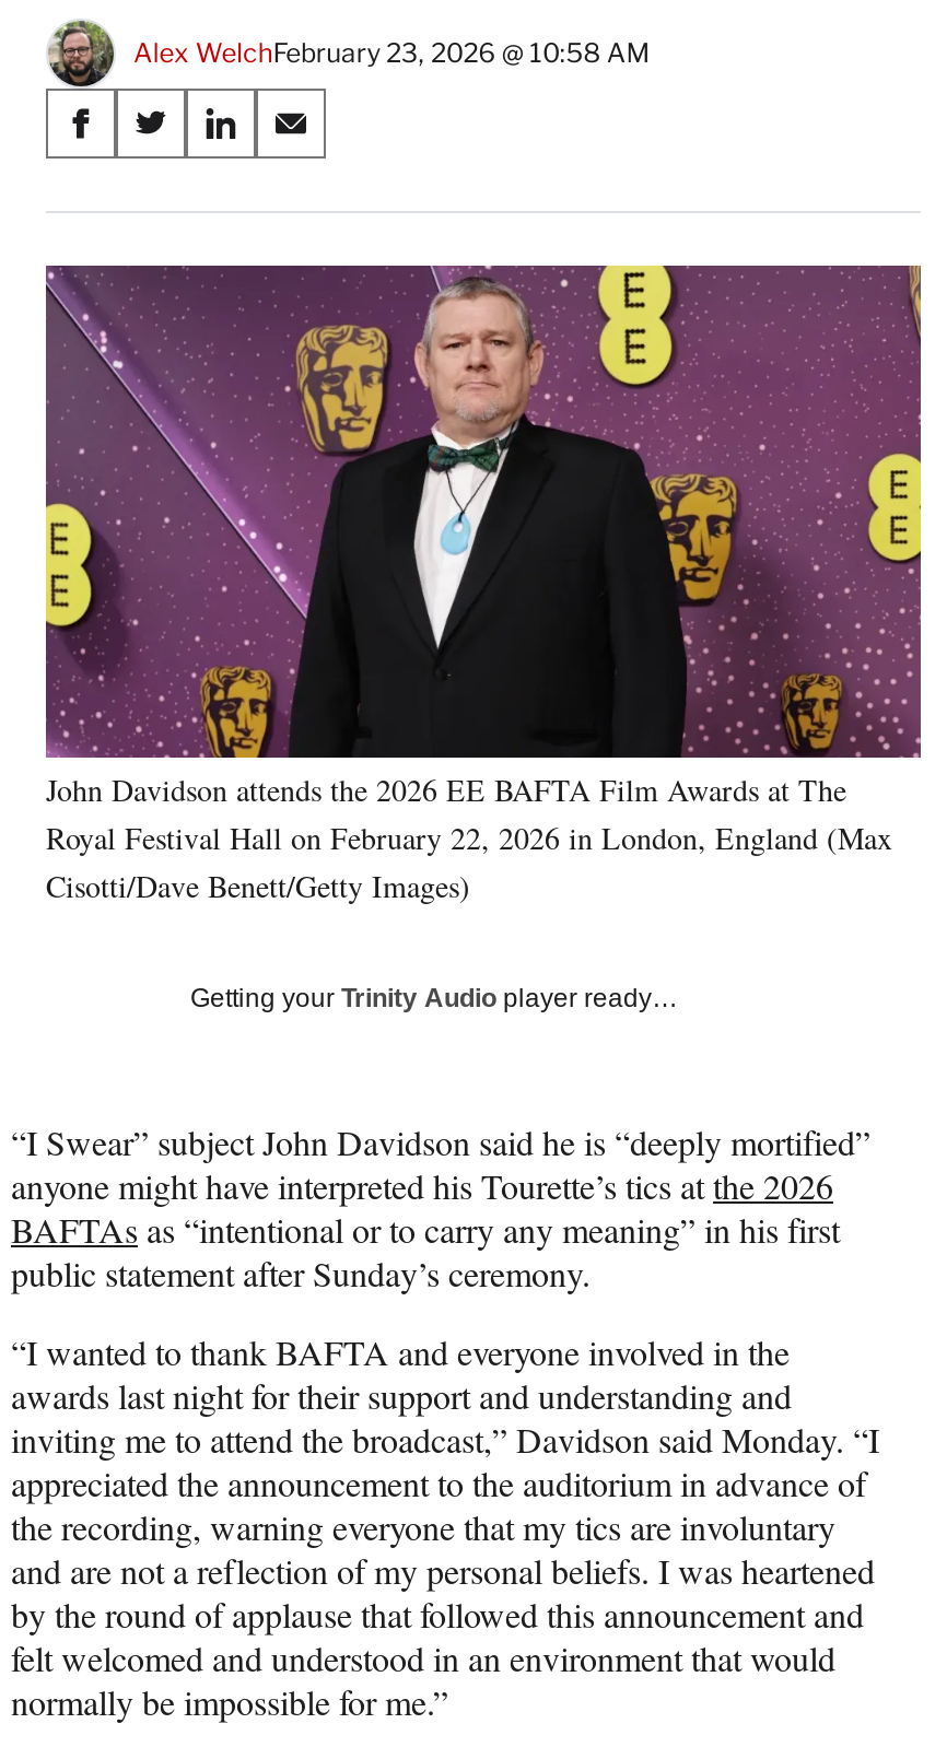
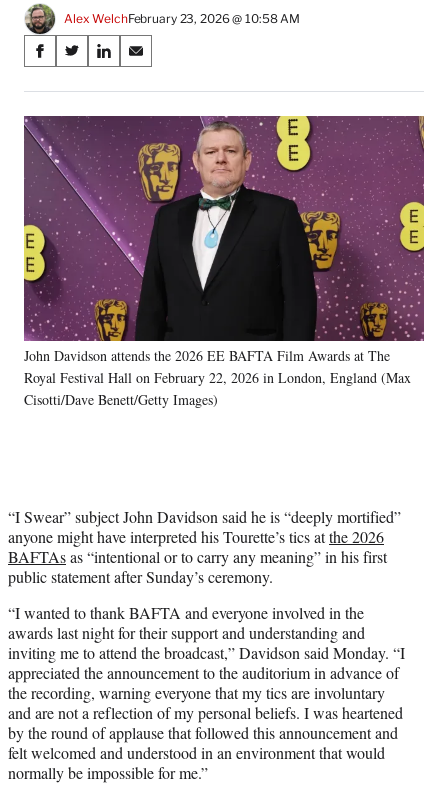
[190,982,678,1012] Getting your Trinity Audio player ready… -> none

